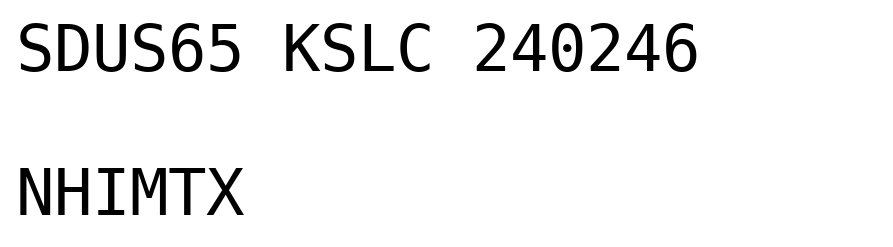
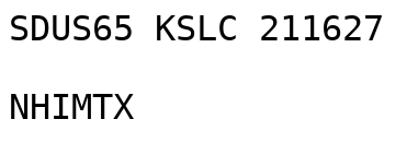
[16,13,700,85] SDUS65 KSLC 240246 -> [9,9,384,48] SDUS65 KSLC 211627

